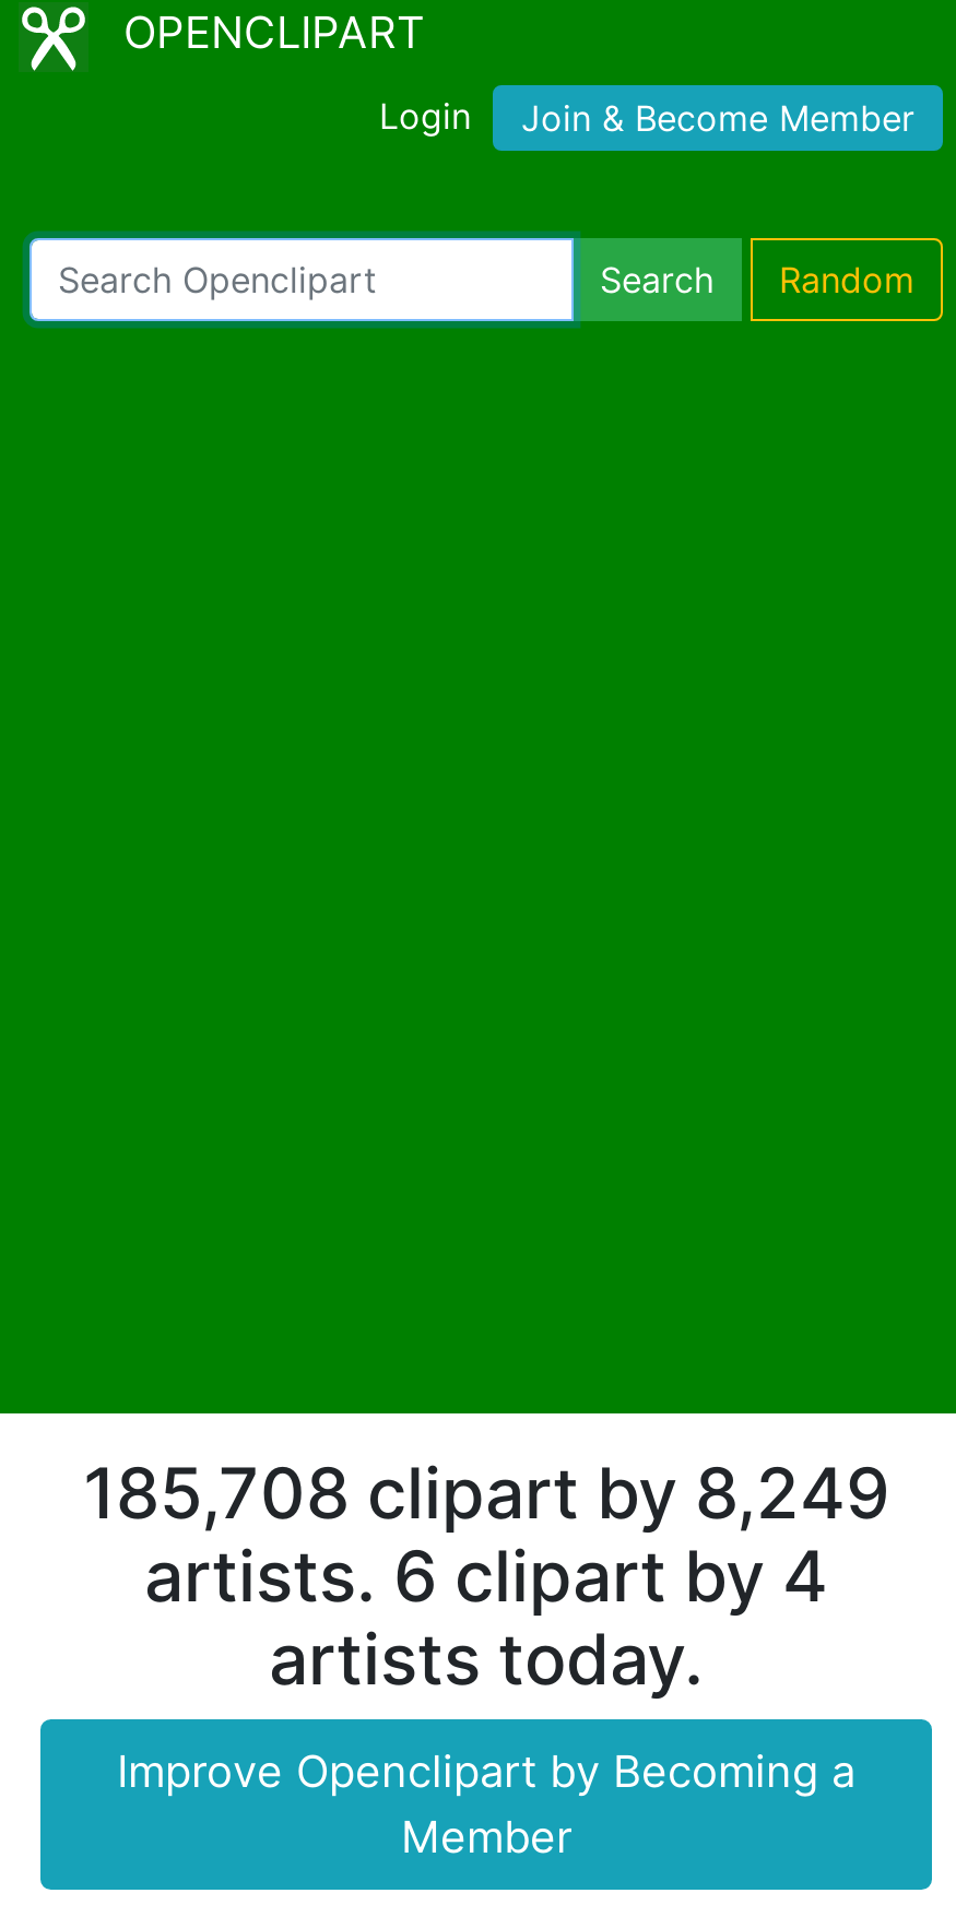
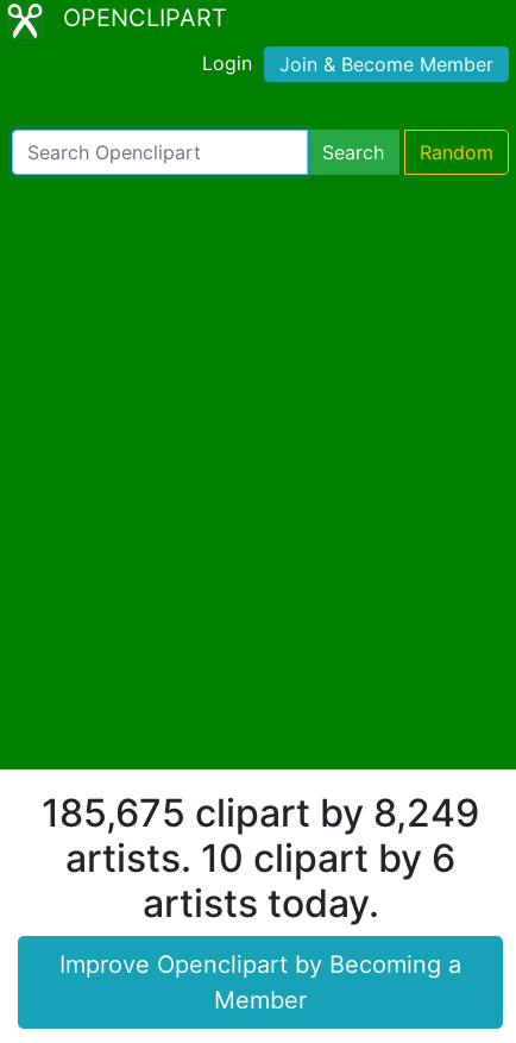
[83,1450,889,1535] 185,708 clipart by 8,249 -> [42,789,479,835] 185,675 clipart by 8,249
[144,1533,828,1618] artists. 6 clipart by 4 -> [65,834,455,881] artists. 10 clipart by 6

